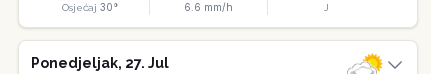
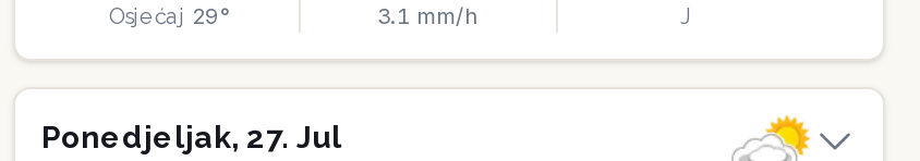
[62,1,118,13] Osjećaj 30° -> [109,2,231,28] Osjećaj 29°
[184,1,233,13] 6.6 mm/h -> [377,2,480,28] 3.1 mm/h

